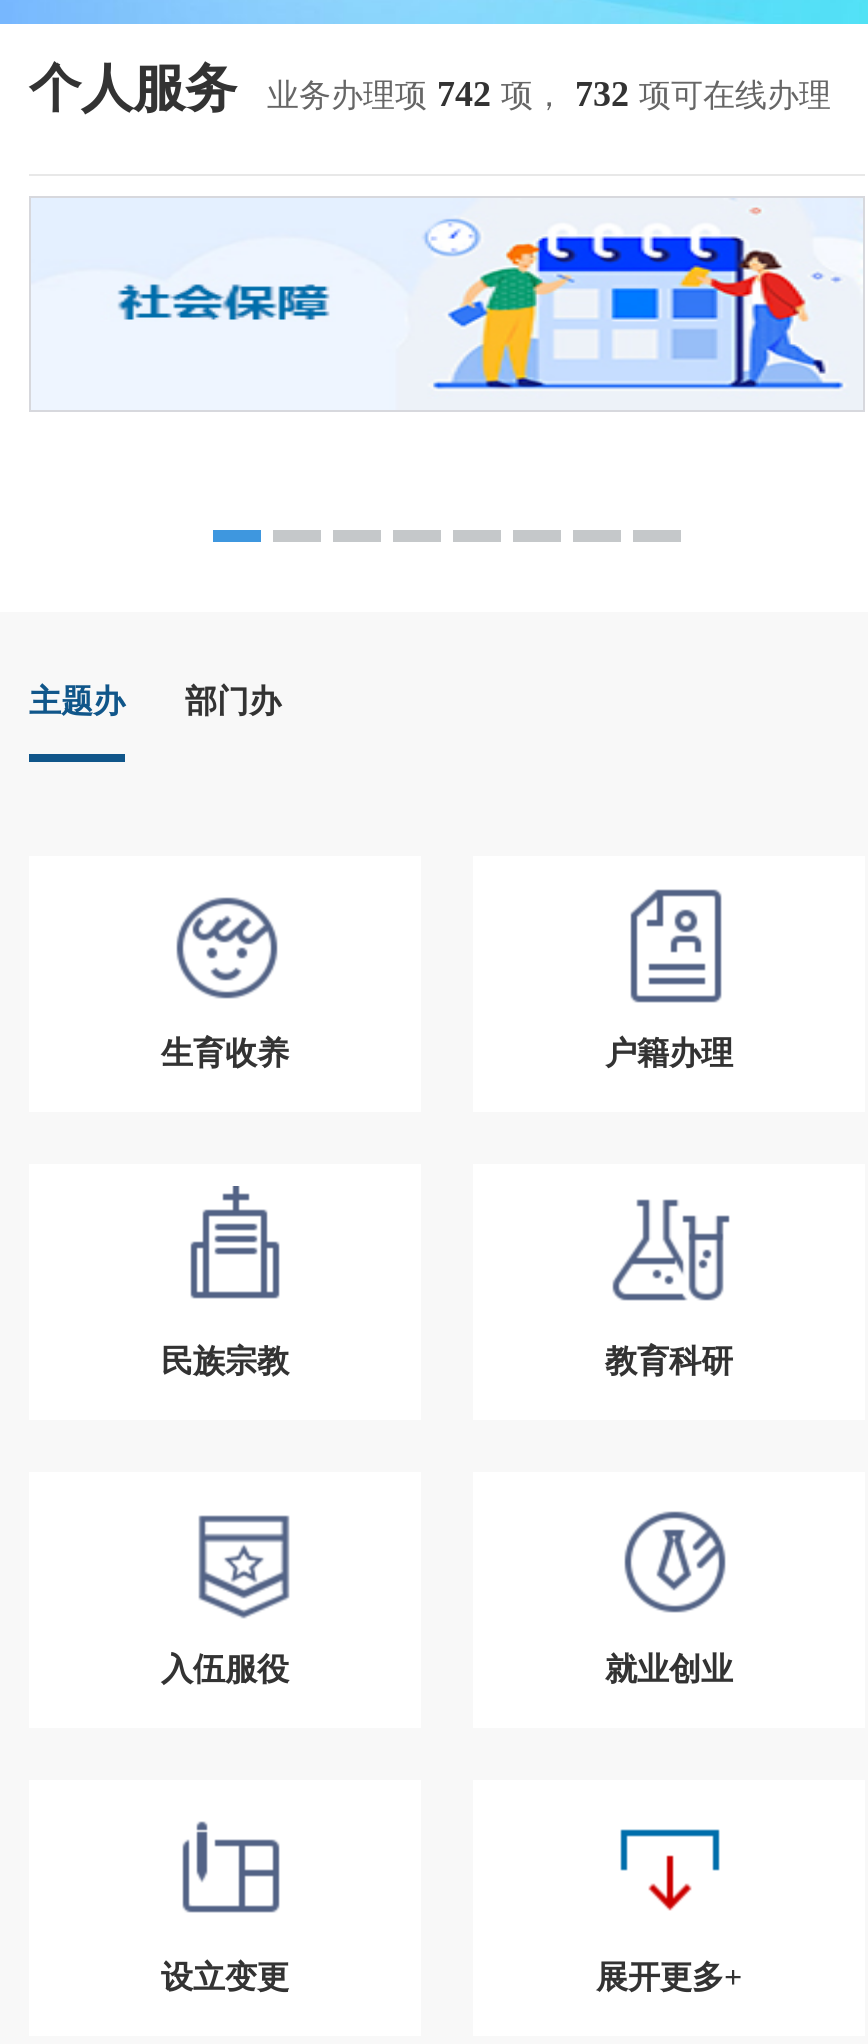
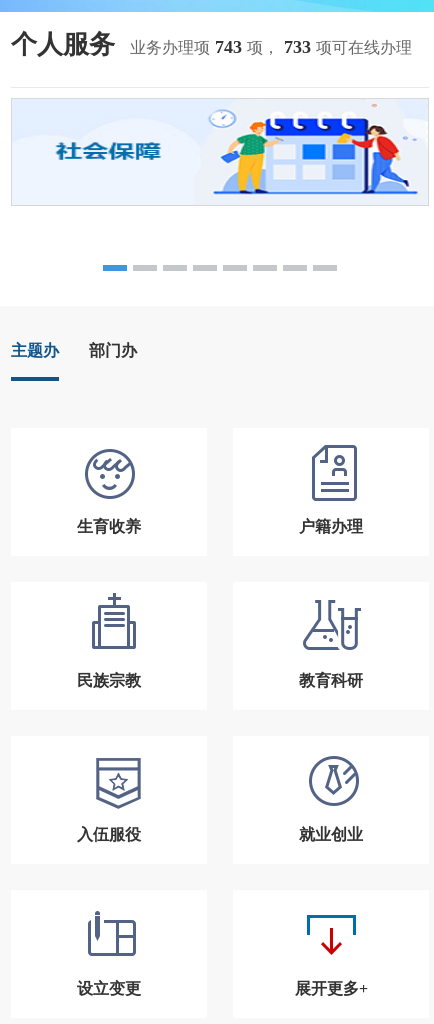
[267,74,831,114] 业务办理项 742 项， 732 项可在线办理 -> [130,37,412,57] 业务办理项 743 项， 733 项可在线办理

